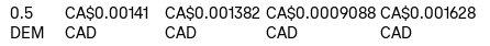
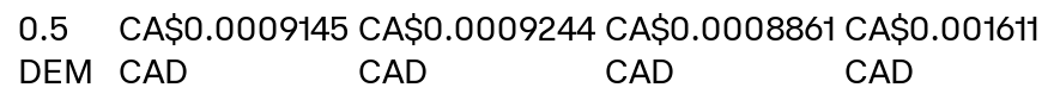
[65,4,148,23] CA$0.00141 -> [119,8,349,51] CA$0.0009145
[165,4,260,23] CA$0.001382 -> [358,8,595,51] CA$0.0009244
[266,4,376,23] CA$0.0009088 -> [605,8,835,51] CA$0.0008861
[380,4,476,23] CA$0.001628 -> [844,8,1038,51] CA$0.001611

